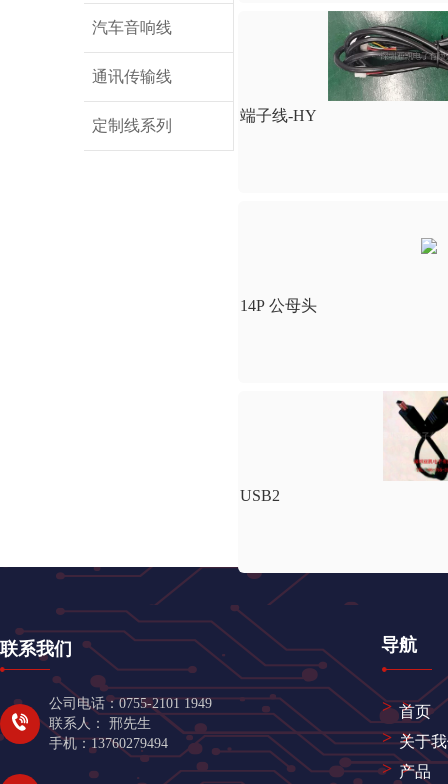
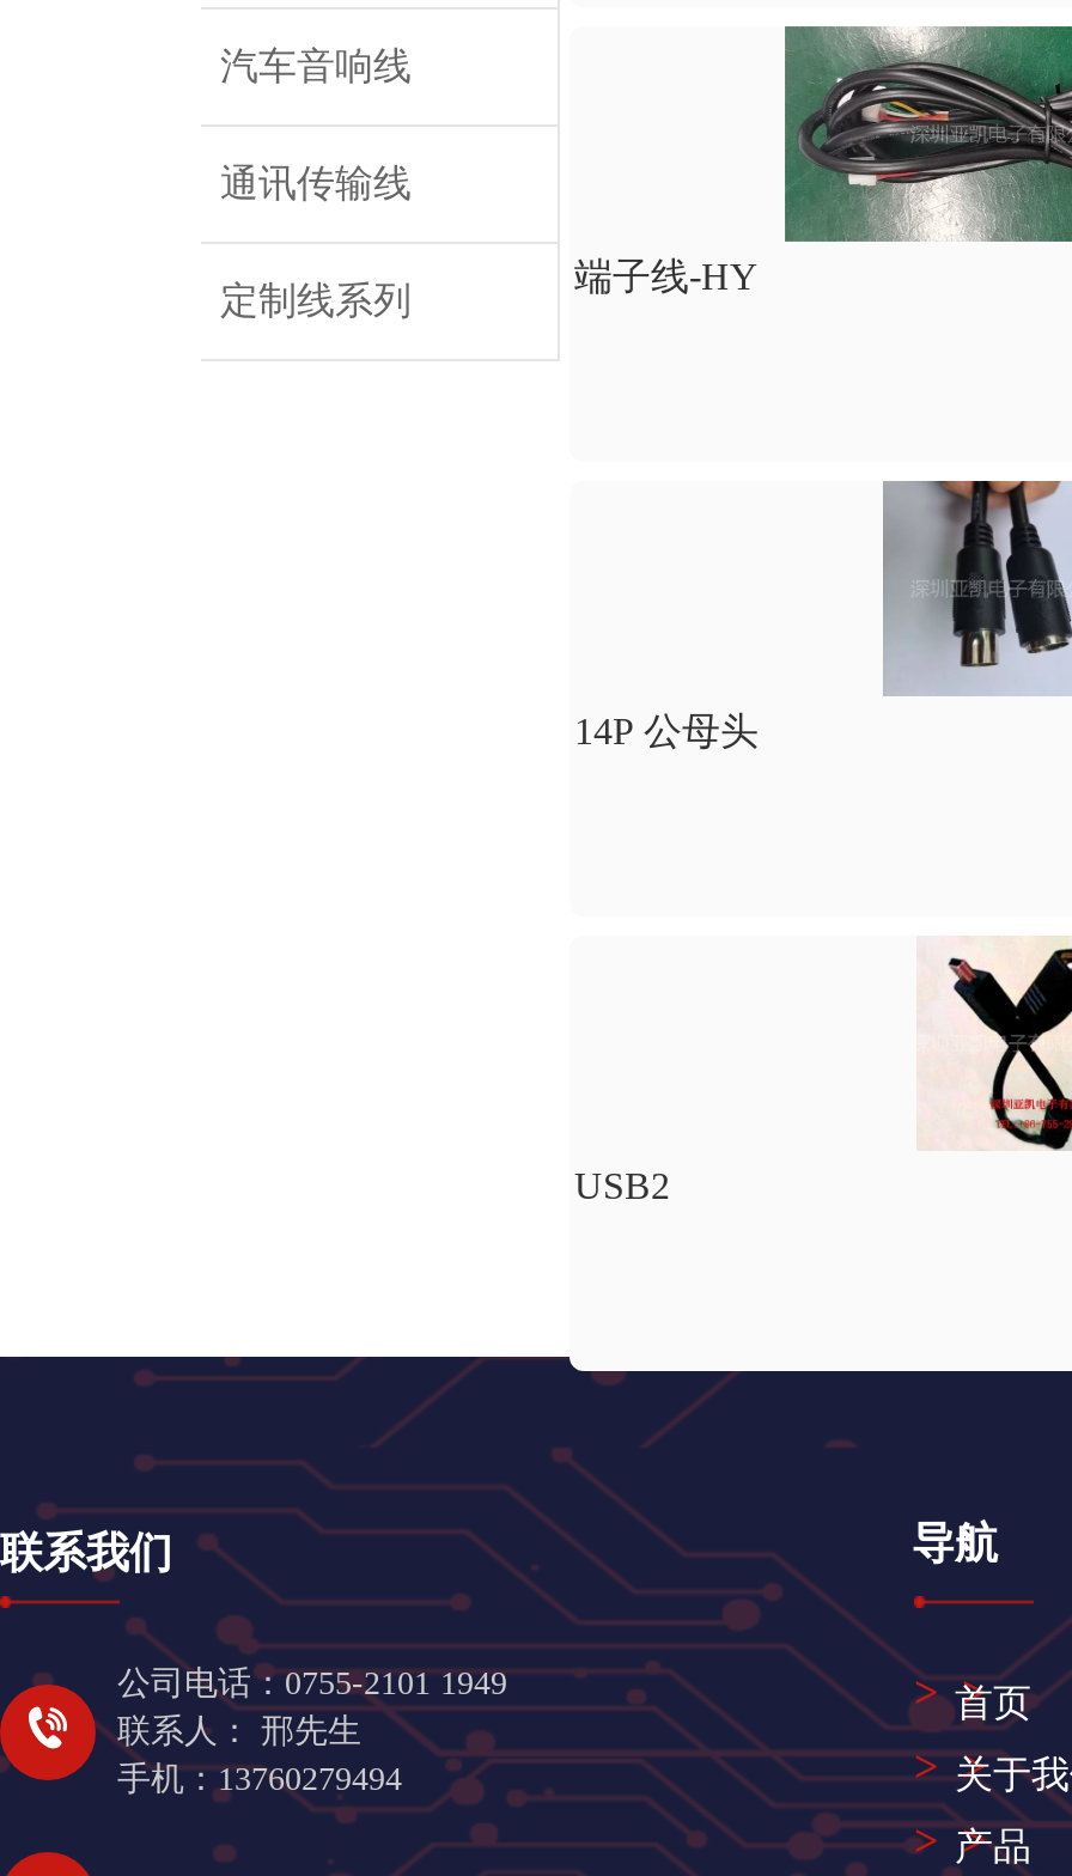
none -> [881,479,1065,696] [image]

